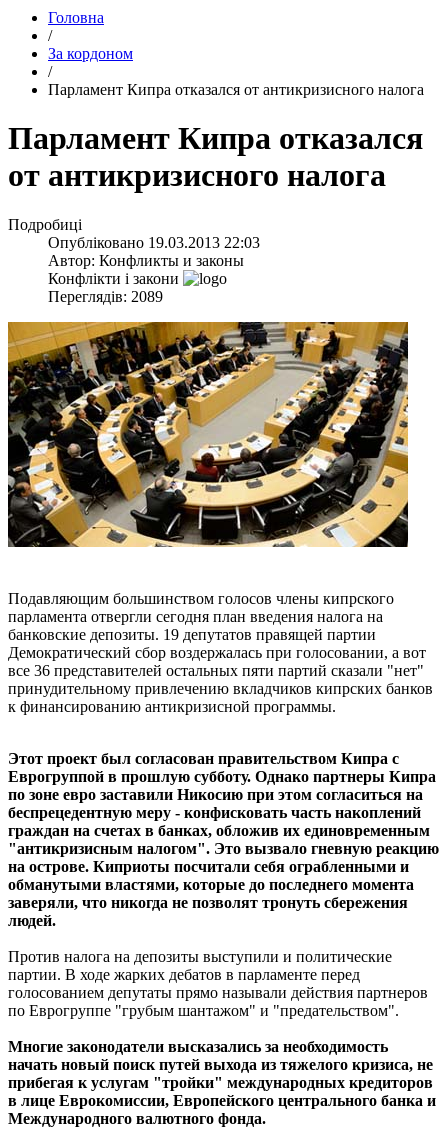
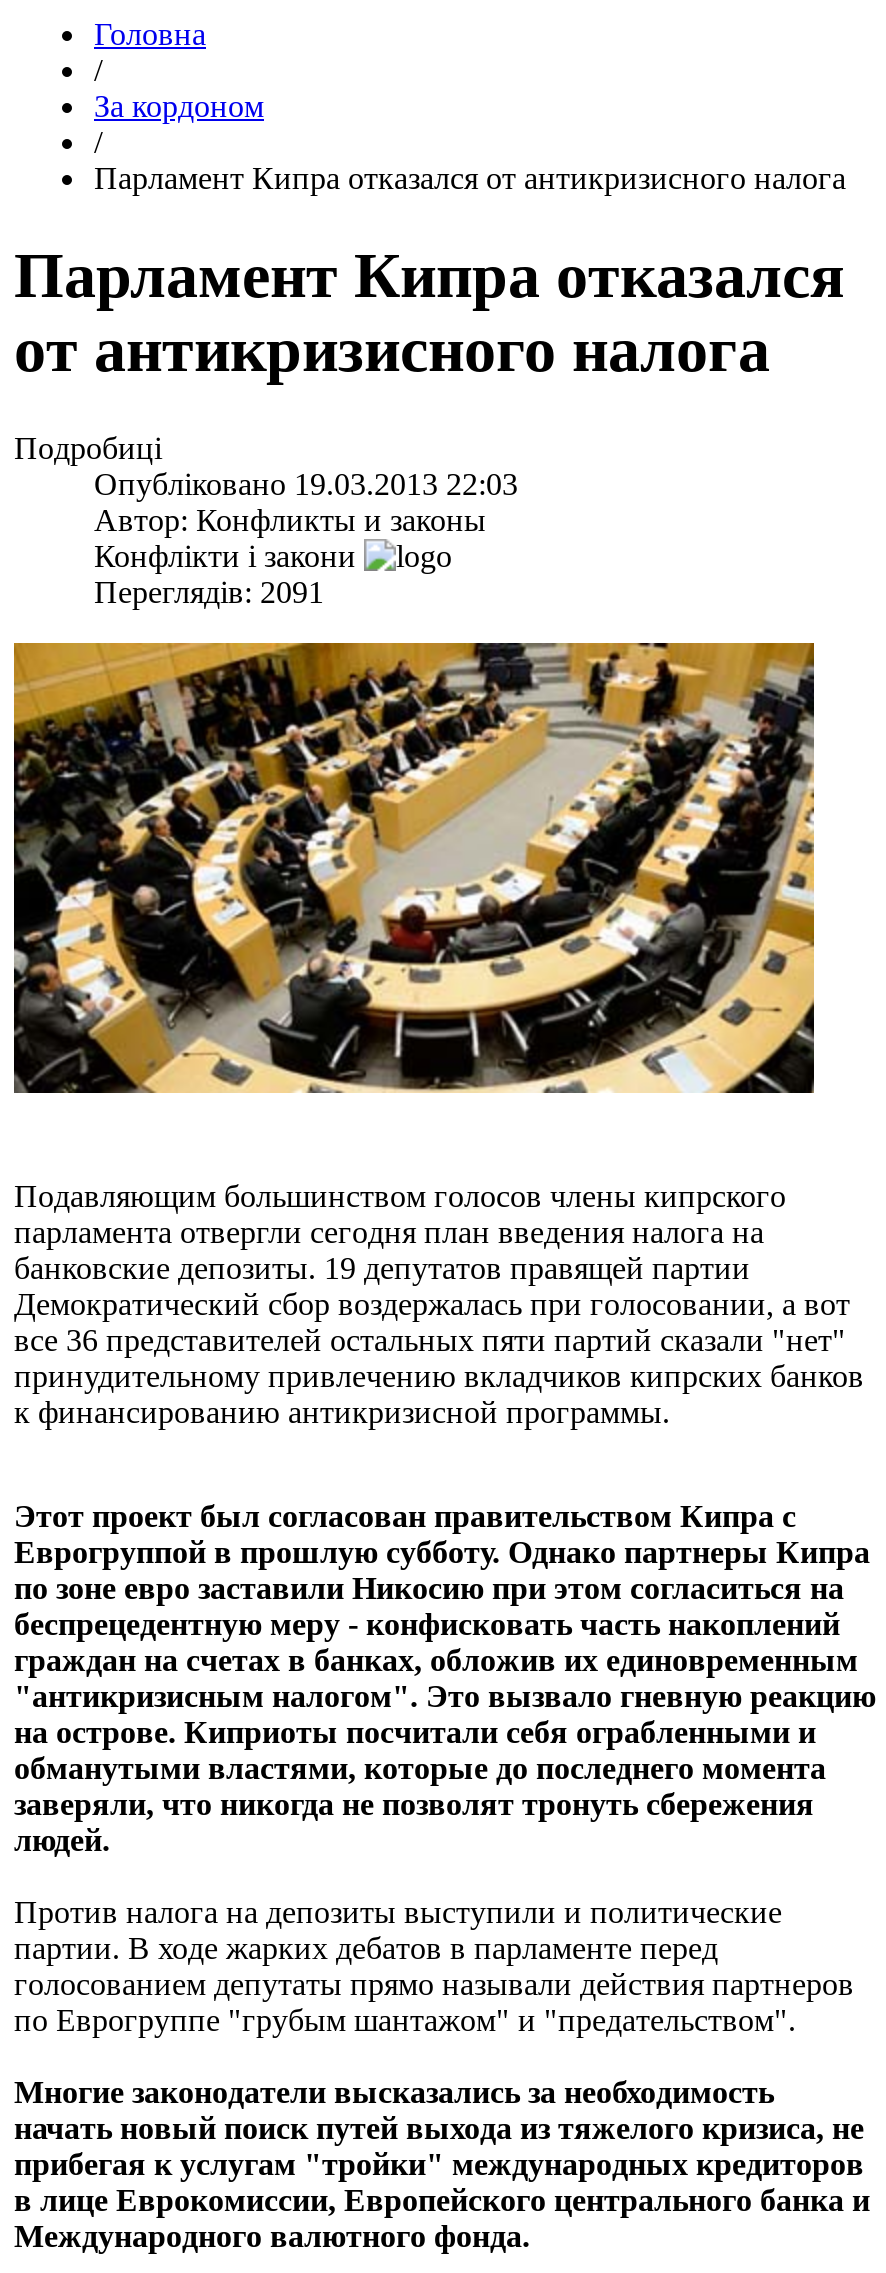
[48,288,163,305] Переглядів: 2089 -> [94,575,324,609] Переглядів: 2091

